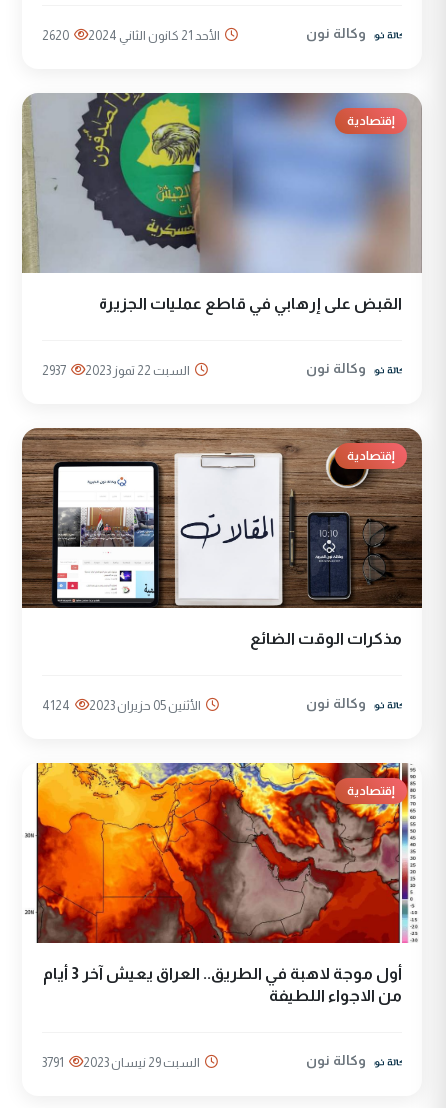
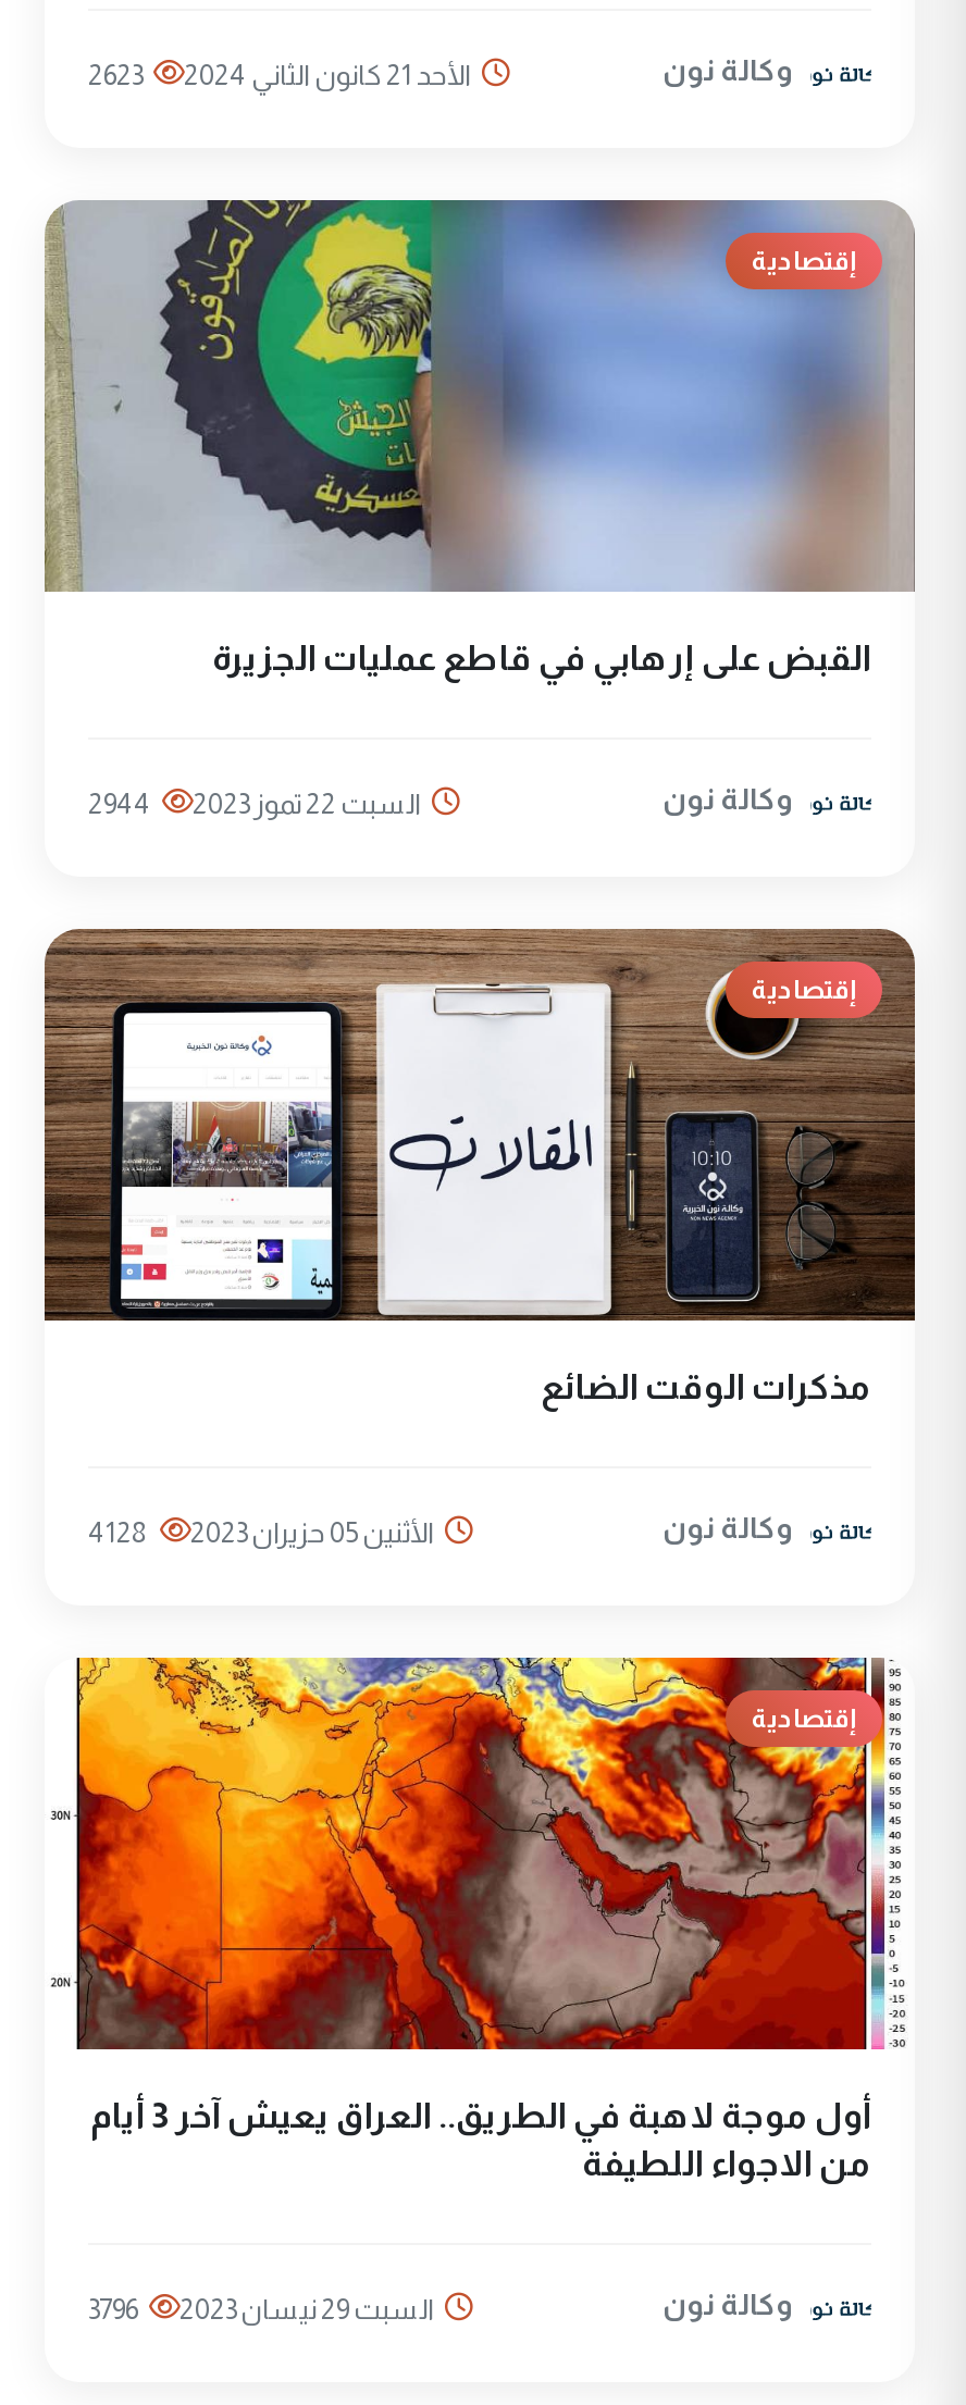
[42,27,69,42] 2620 -> [88,58,143,90] 2623
[42,362,66,377] 2937 -> [88,786,151,819] 2944
[42,697,70,712] 4124 -> [88,1515,149,1548] 4128
[42,1054,64,1069] 3791 -> [88,2292,138,2325] 3796

